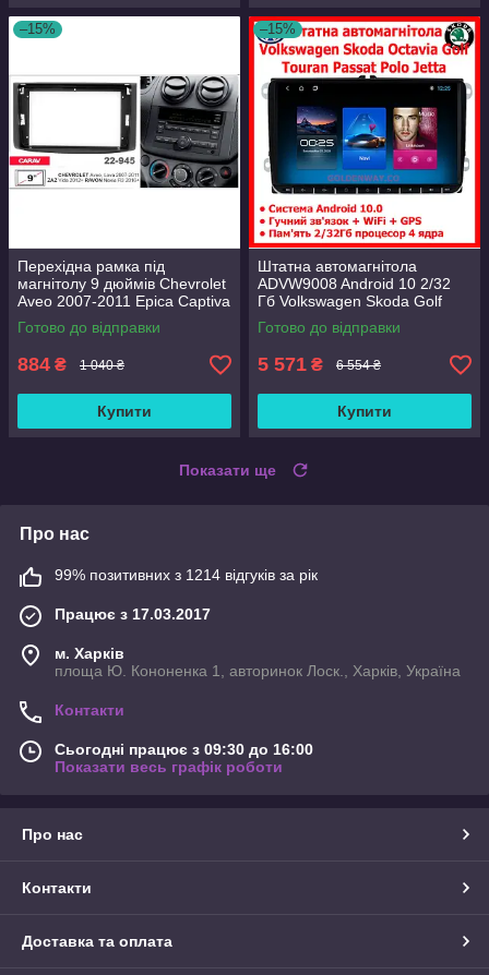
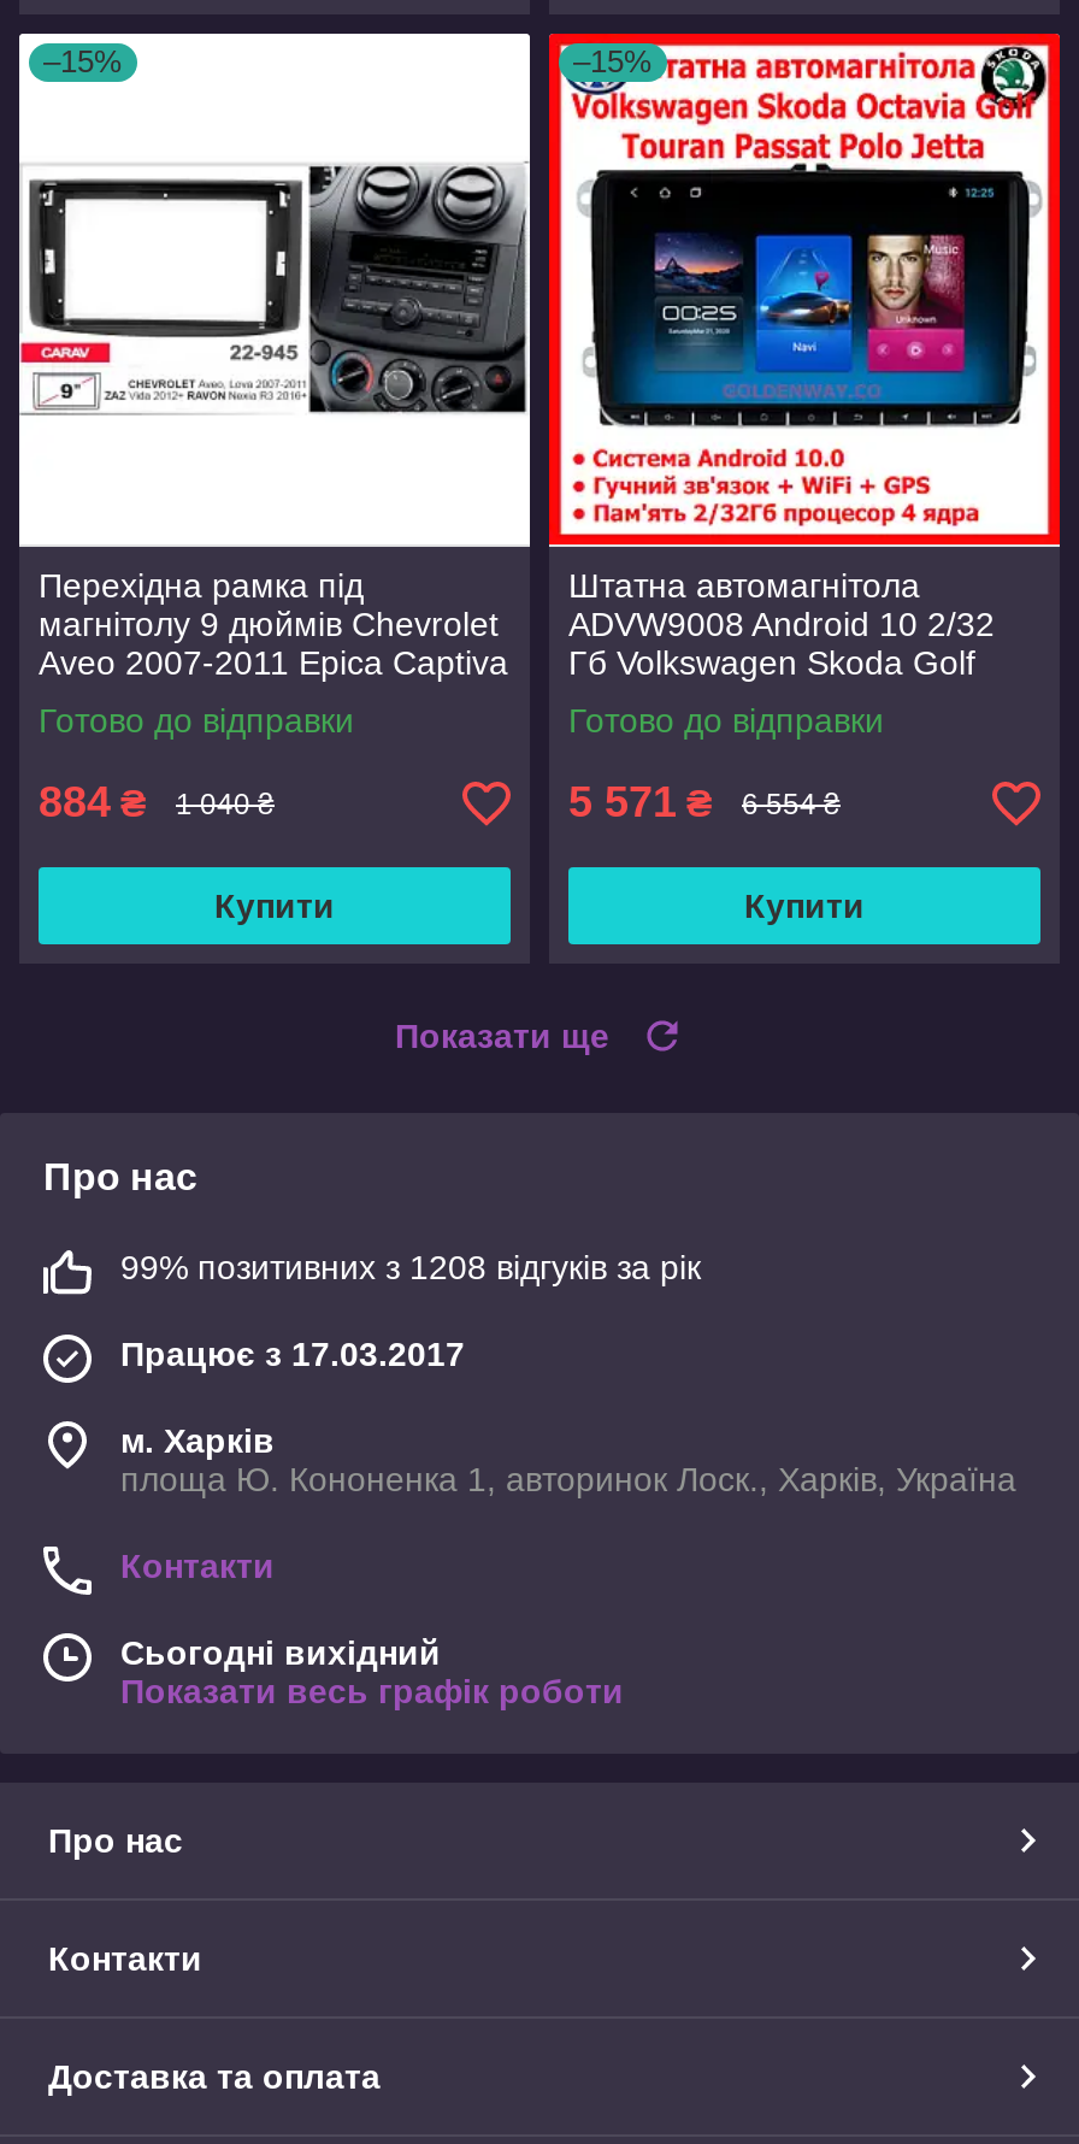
[55,566,318,584] 99% позитивних з 1214 відгуків за рік -> [120,1249,701,1287] 99% позитивних з 1208 відгуків за рік
[55,741,313,758] Сьогодні працює з 09:30 до 16:00 -> [120,1634,441,1673] Сьогодні вихідний

